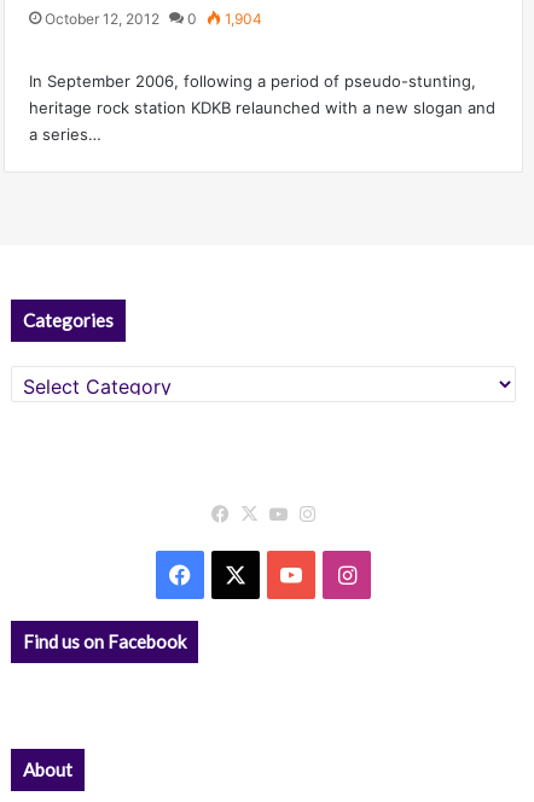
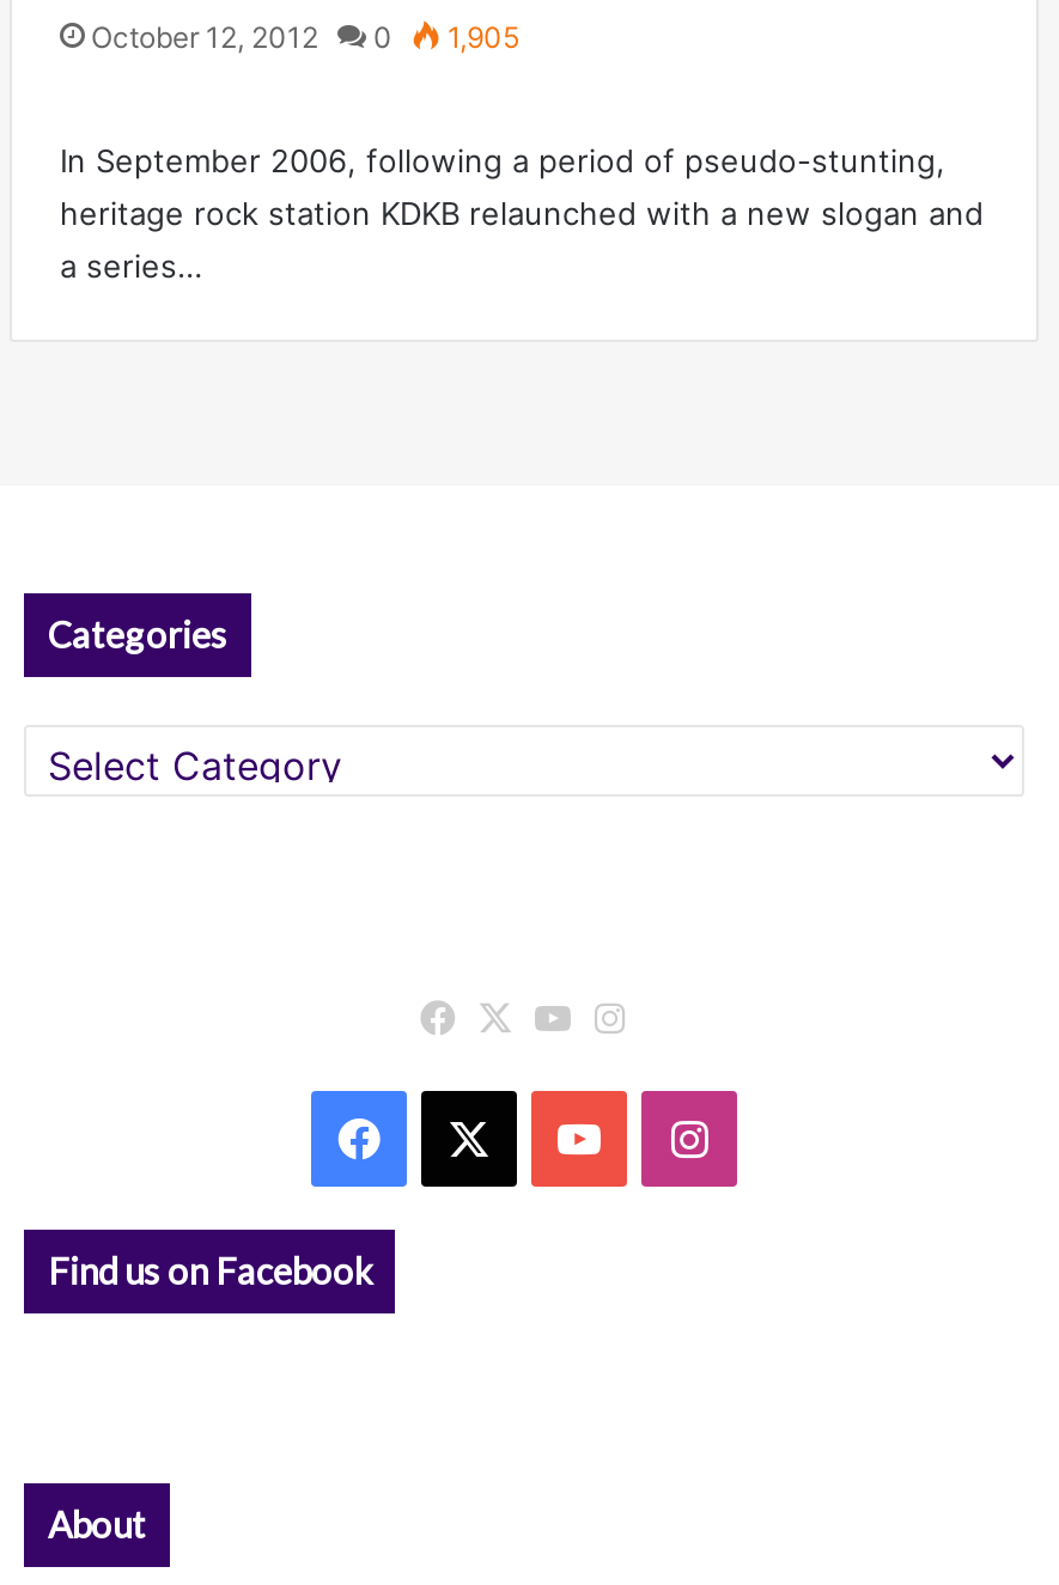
[45,10,262,28] October 12, 2012 0 1,904 -> [91,19,519,55] October 12, 2012 0 1,905

